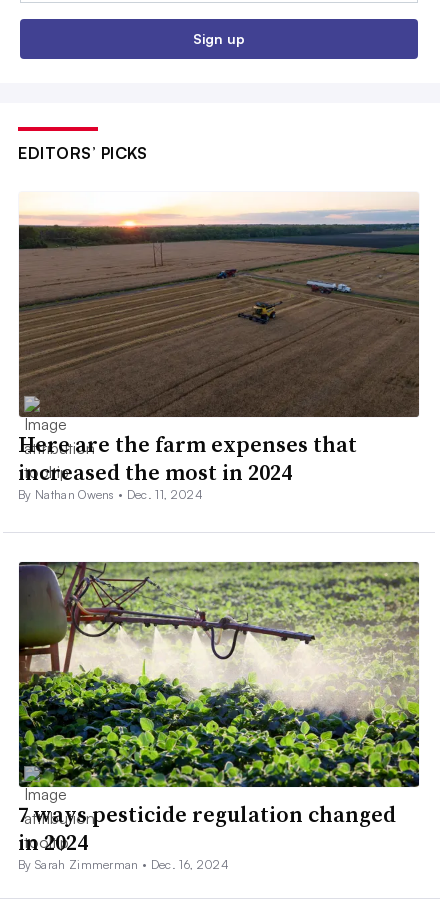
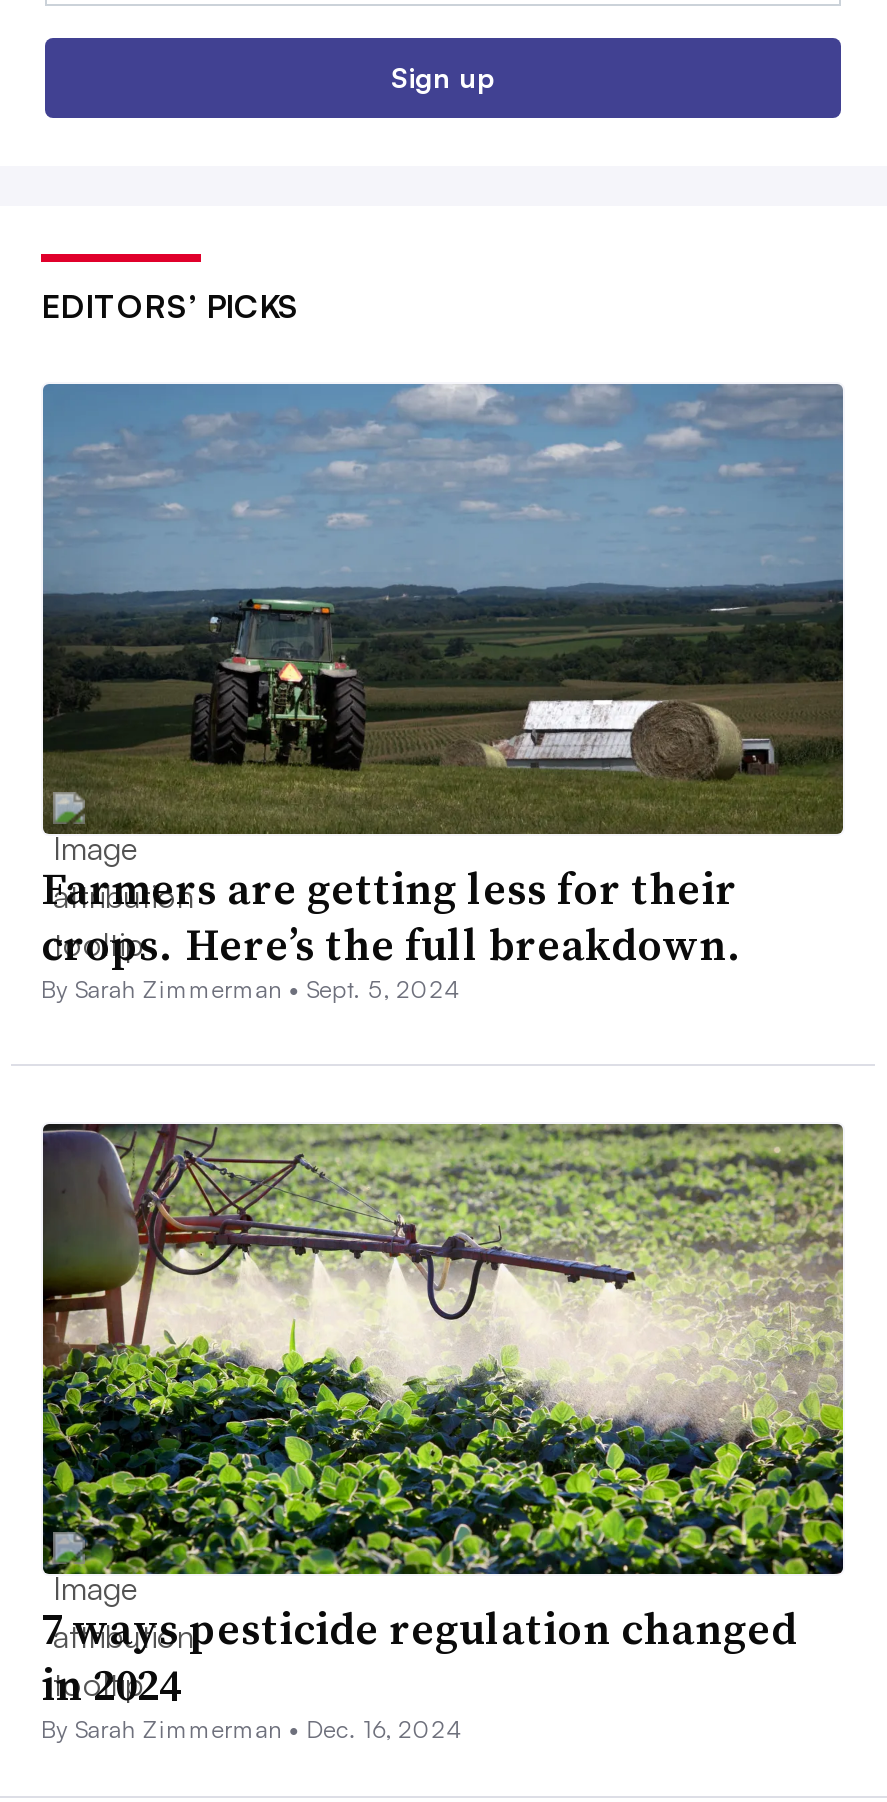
[18,193,420,502] [image] | Here are the farm expenses that | increased the most in 2024 | By Nathan Owens • Dec. 11, 2024 -> [41,382,845,1003] [image] | Farmers are getting less for their | crops. Here’s the full breakdown. | By Sarah Zimmerman • Sept. 5, 2024

